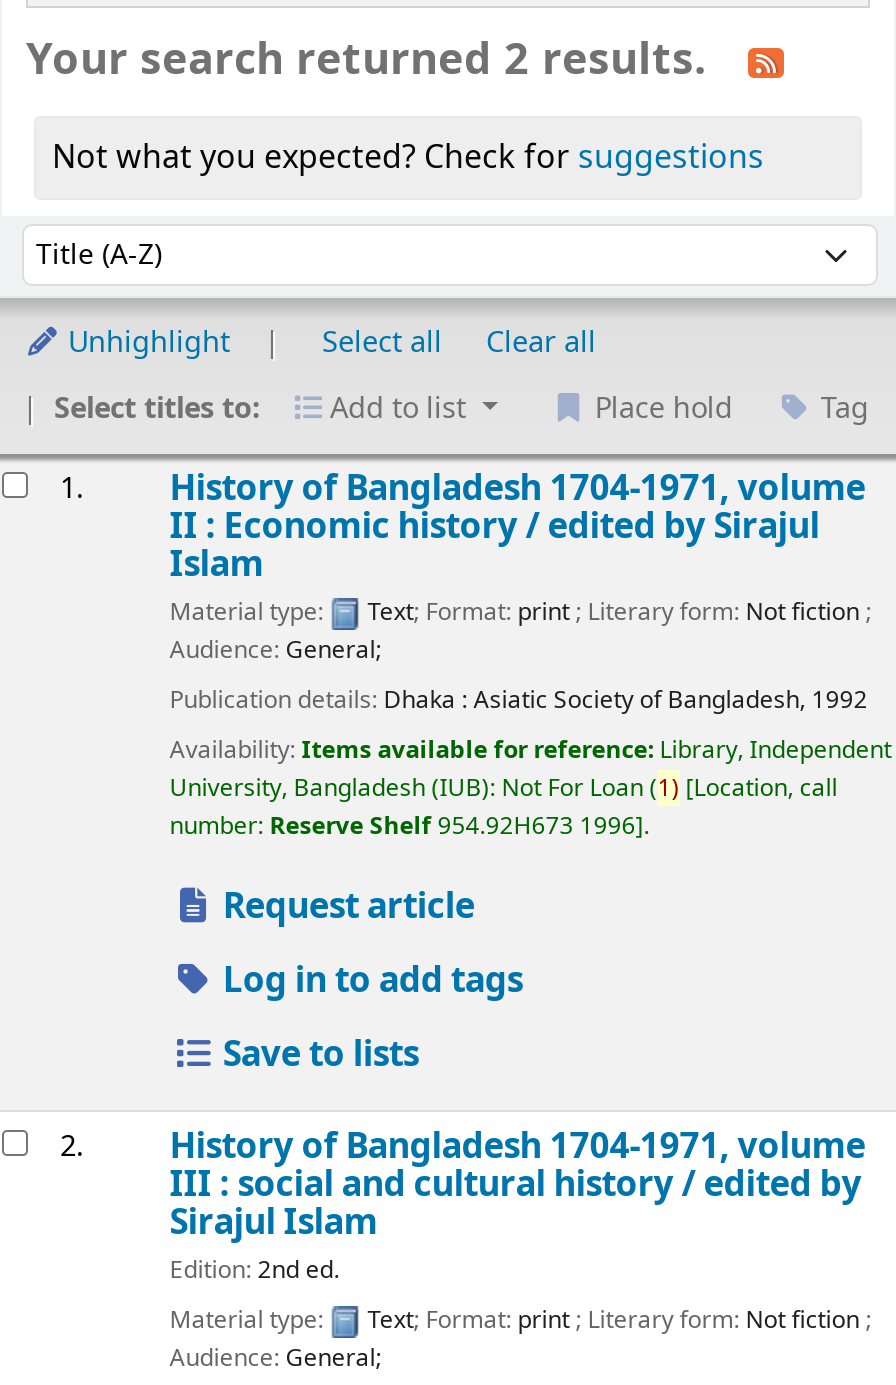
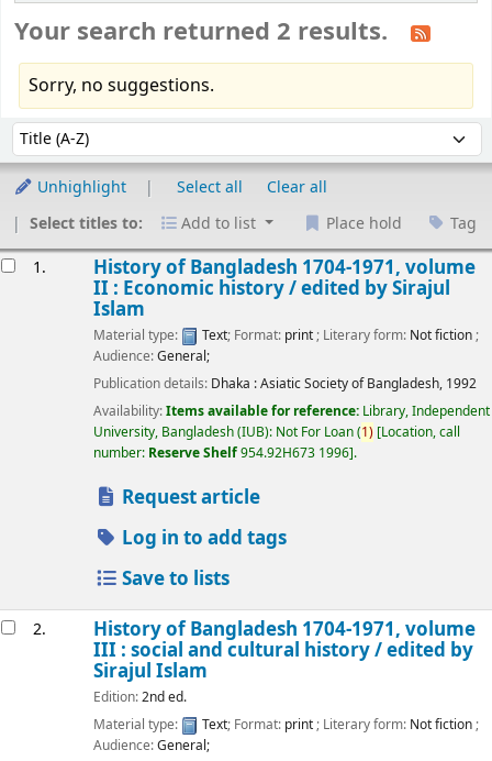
[52,134,764,182] Not what you expected? Check for suggestions -> [29,73,214,99] Sorry, no suggestions.

